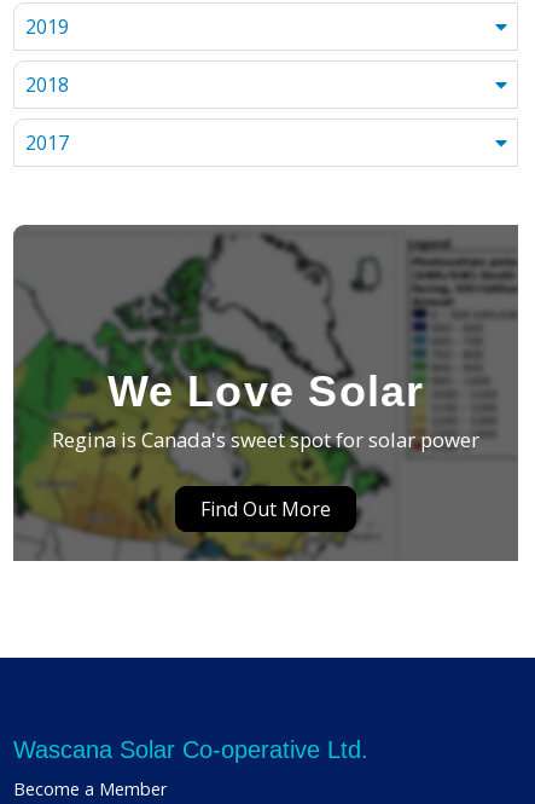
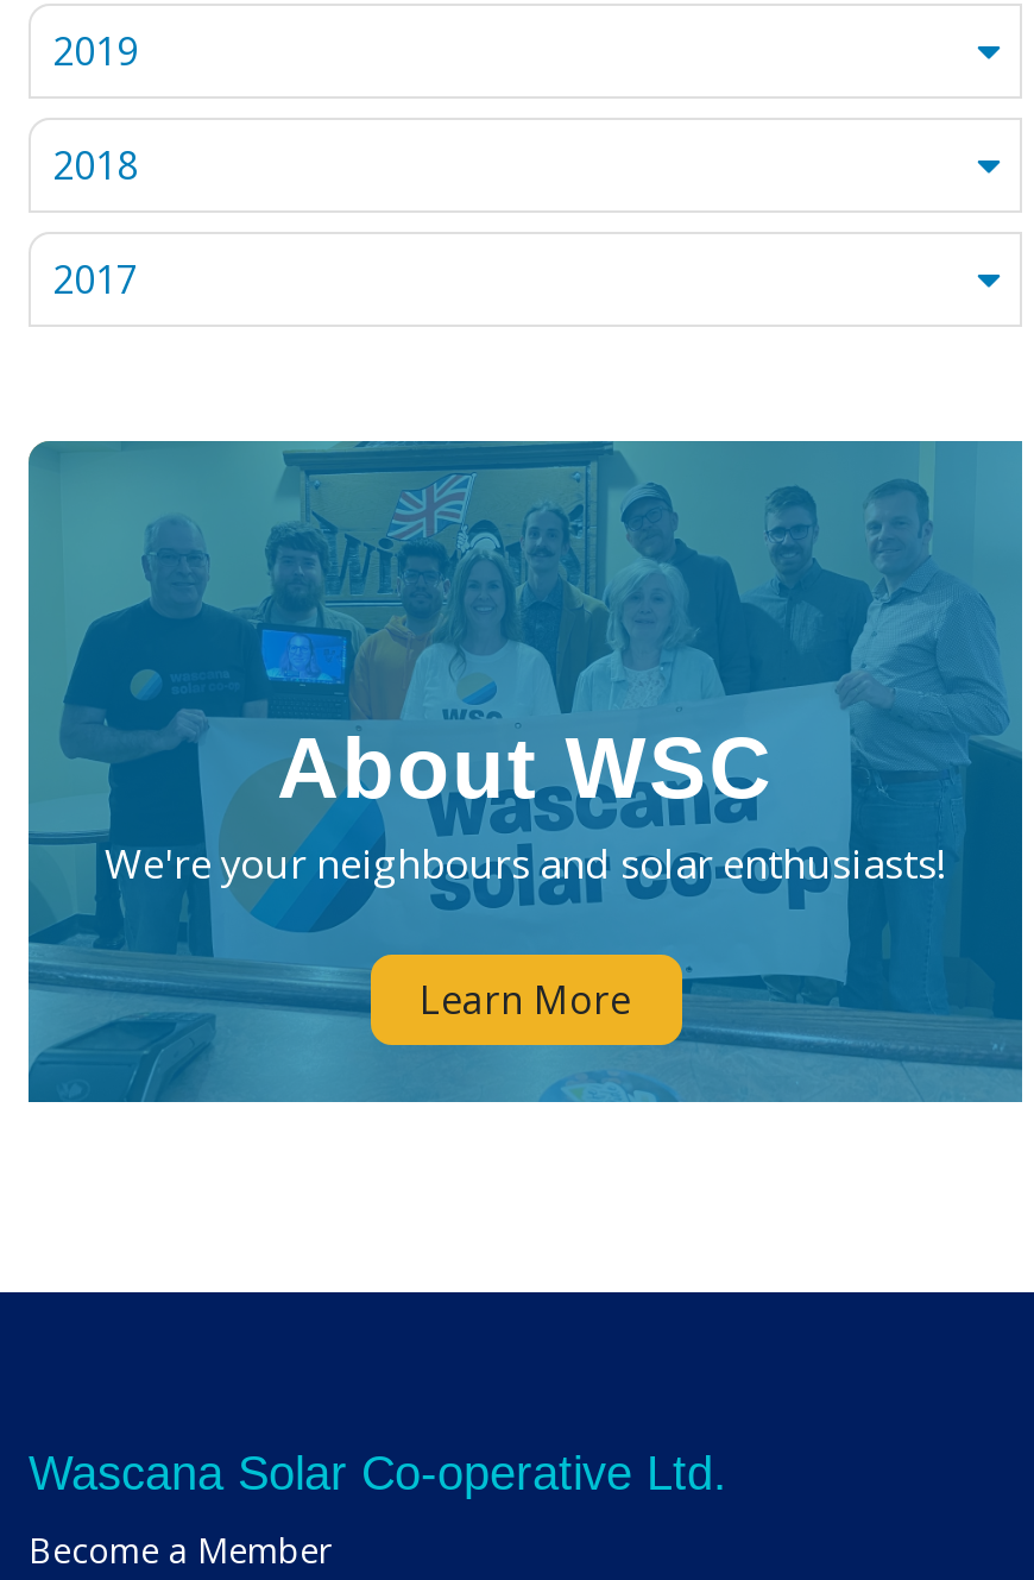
[12,225,518,562] [image] | We Love Solar | Regina is Canada's sweet spot for solar power -> [26,441,1022,1104] [image] | About WSC | We're your neighbours and solar enthusiasts!
[200,496,331,522] Find Out More -> [420,974,631,1026] Learn More

